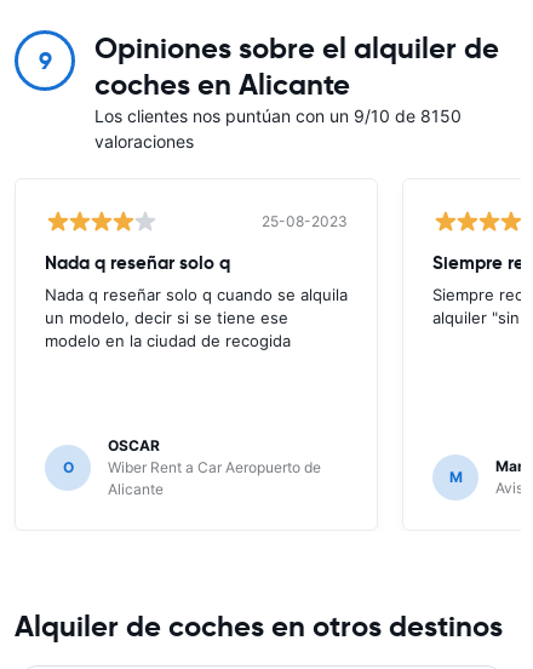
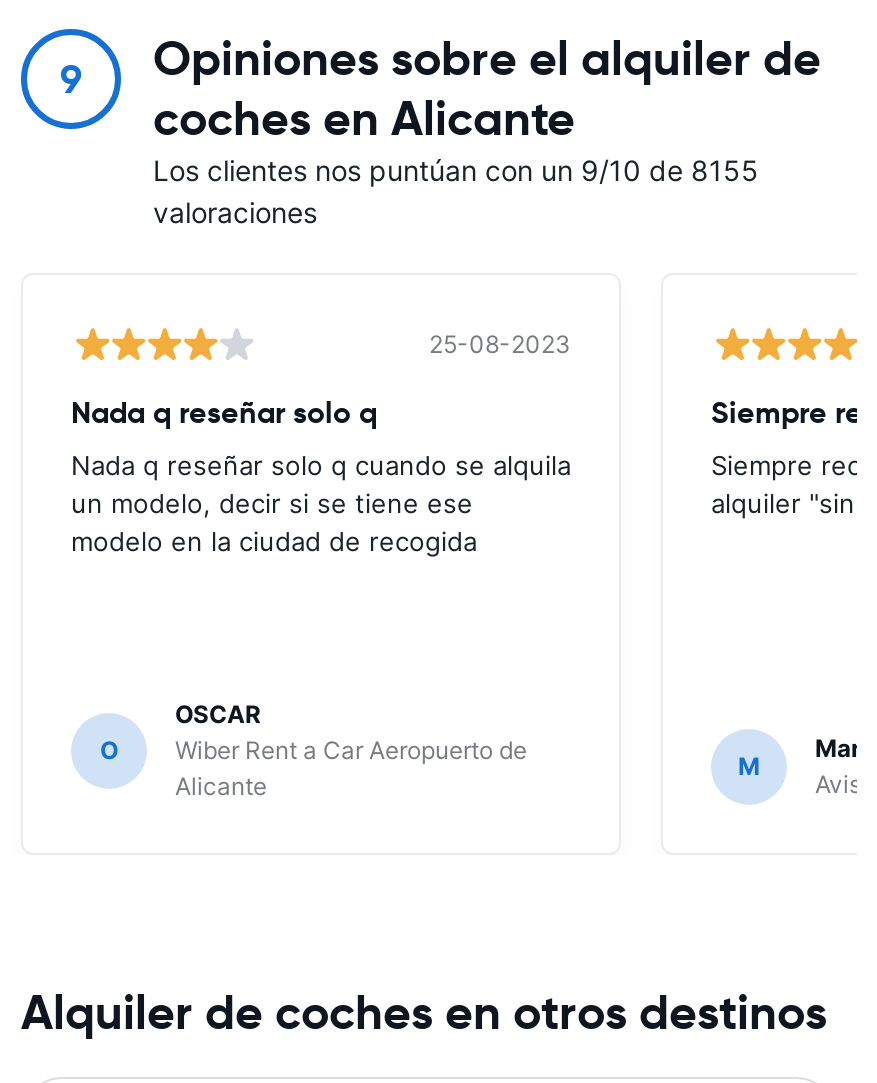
[94,106,462,127] Los clientes nos puntúan con un 9/10 de 8150 -> [153,154,759,188] Los clientes nos puntúan con un 9/10 de 8155

